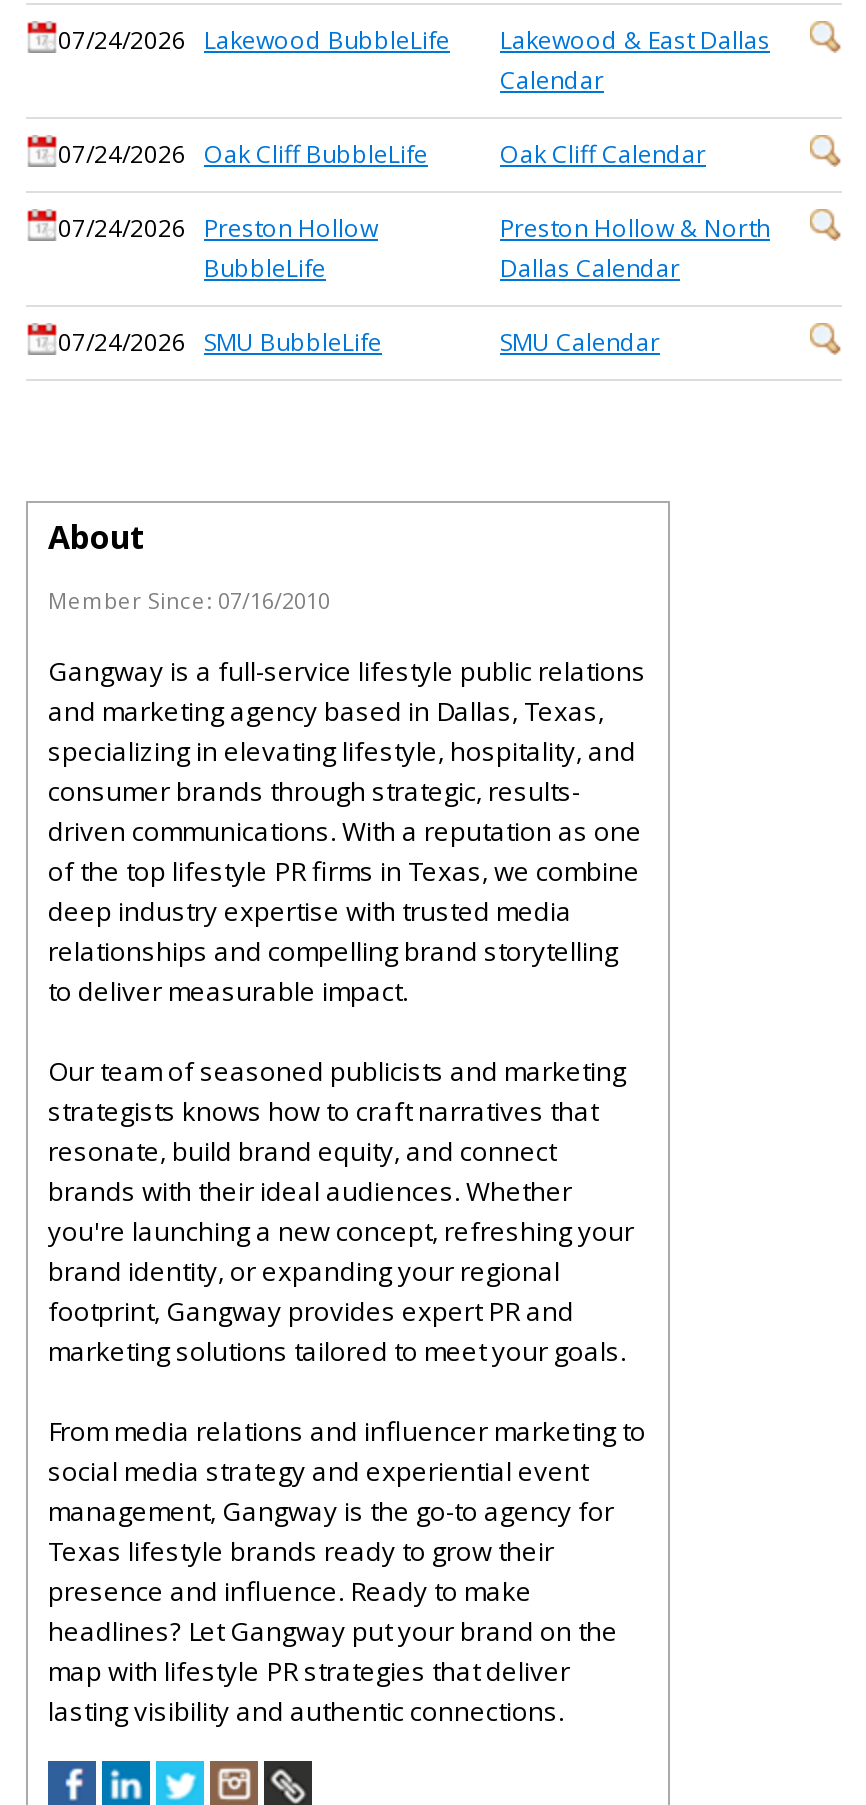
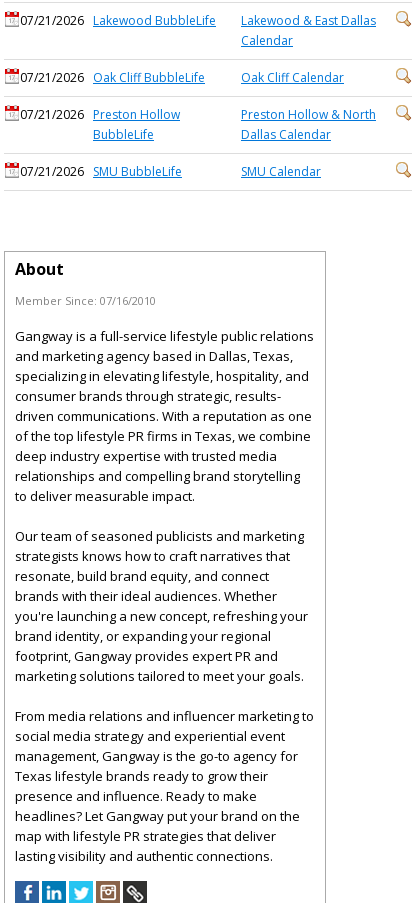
[58,23,450,57] 07/24/2026 Lakewood BubbleLife -> [20,12,216,29] 07/21/2026 Lakewood BubbleLife
[58,137,428,171] 07/24/2026 Oak Cliff BubbleLife -> [20,69,205,86] 07/21/2026 Oak Cliff BubbleLife
[58,211,378,245] 07/24/2026 Preston Hollow -> [20,106,180,123] 07/21/2026 Preston Hollow
[58,325,382,359] 07/24/2026 SMU BubbleLife -> [20,163,182,180] 07/21/2026 SMU BubbleLife

